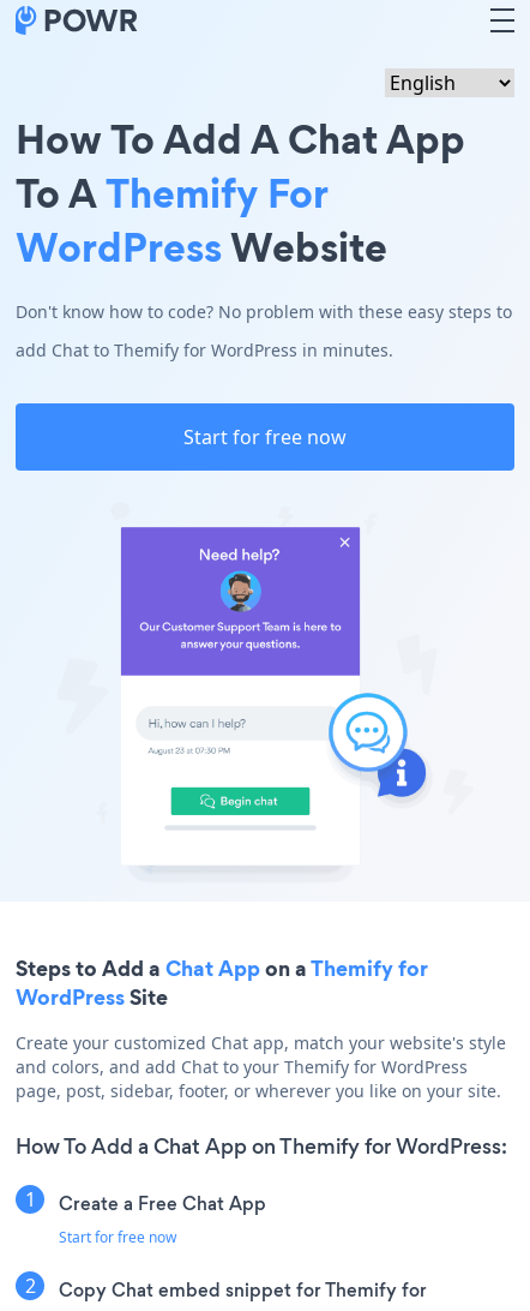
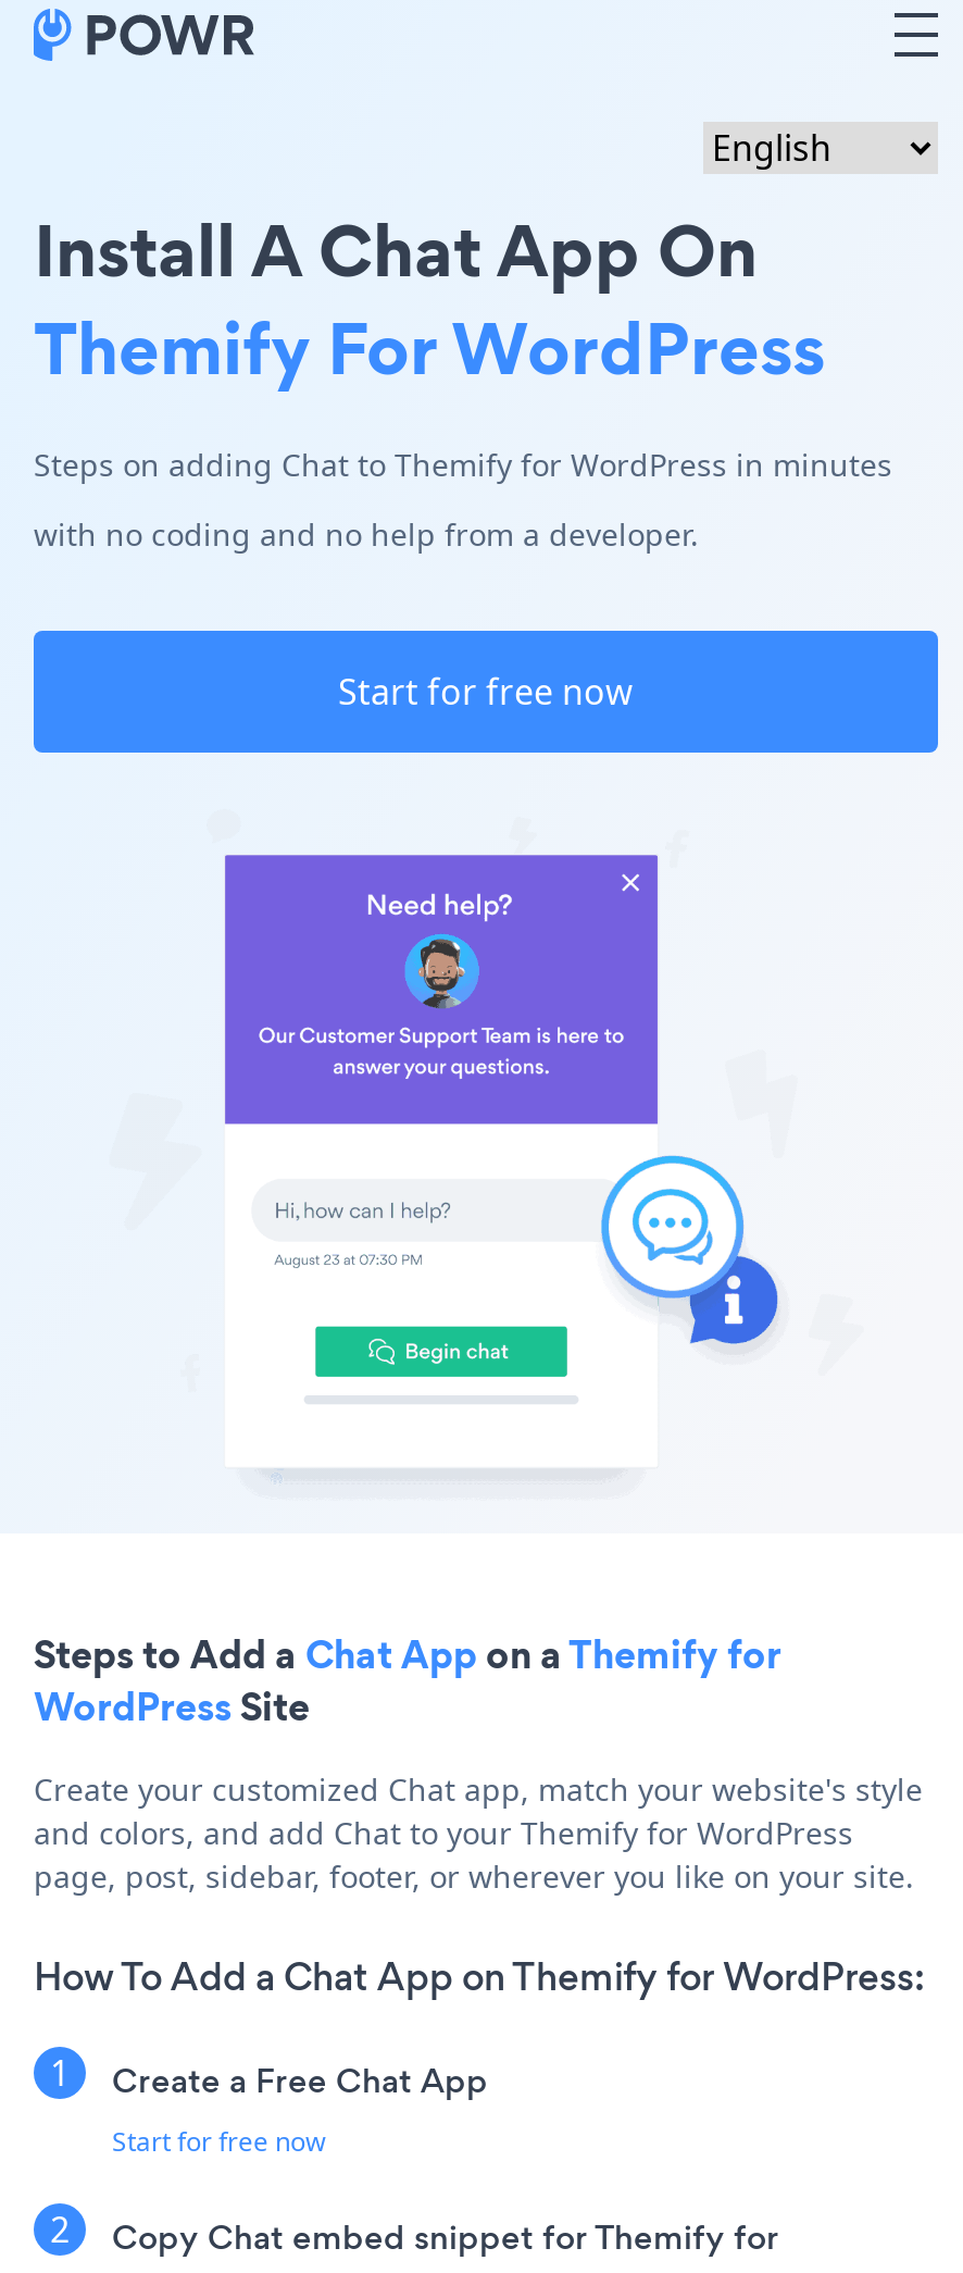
[16,110,512,323] How To Add A Chat App | To A Themify For | WordPress Website | Don't know how to code? No problem with these easy steps to -> [34,198,892,485] Install A Chat App On | Themify For WordPress | Steps on adding Chat to Themify for WordPress in minutes
[16,339,393,361] add Chat to Themify for WordPress in minutes. -> [34,513,699,555] with no coding and no help from a developer.

